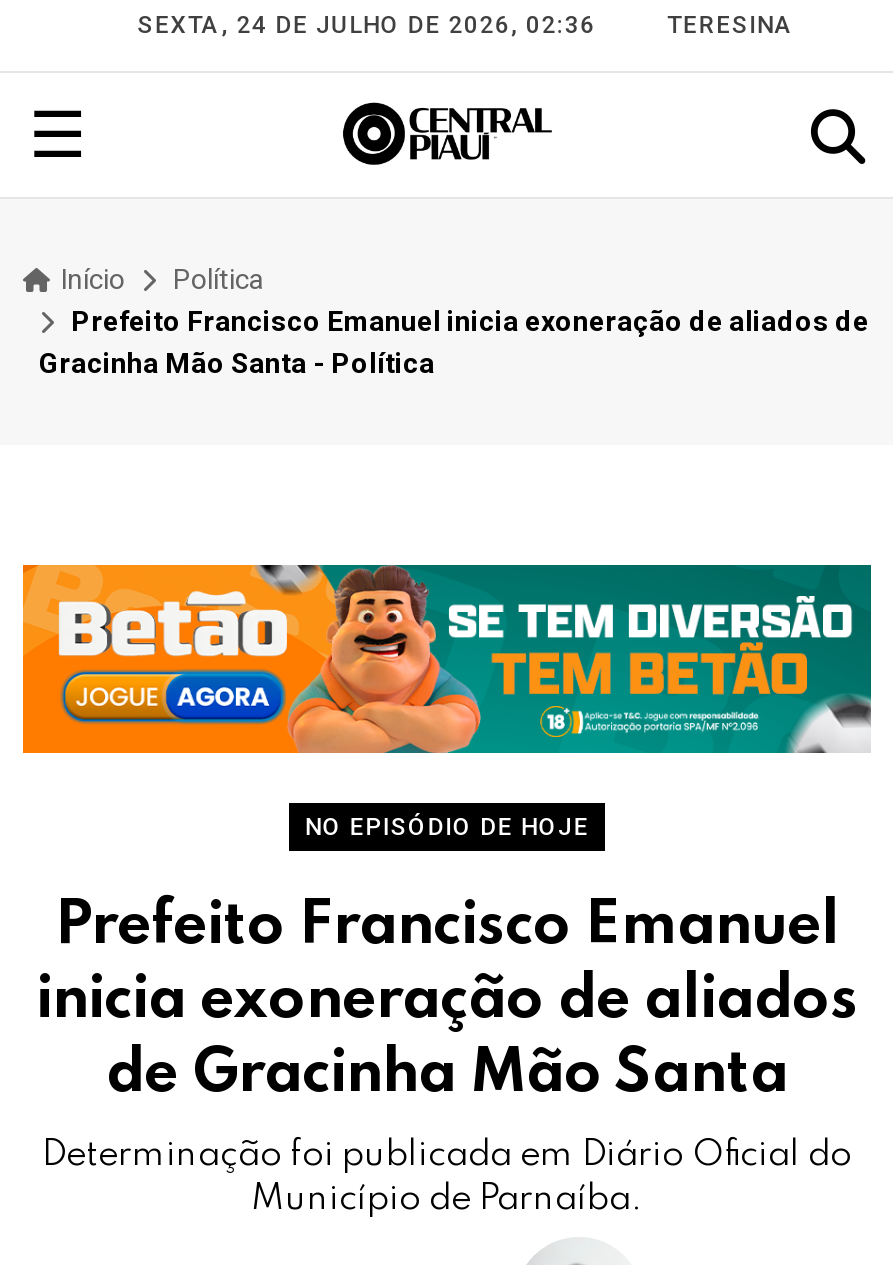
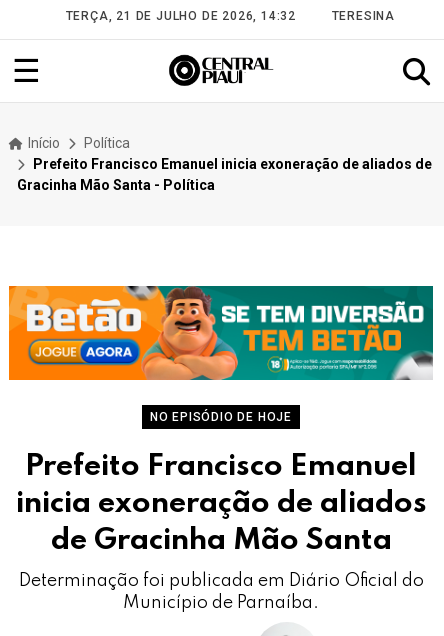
[137,11,596,39] SEXTA, 24 DE JULHO DE 2026, 02:36 -> [66,9,296,23] TERÇA, 21 DE JULHO DE 2026, 14:32

